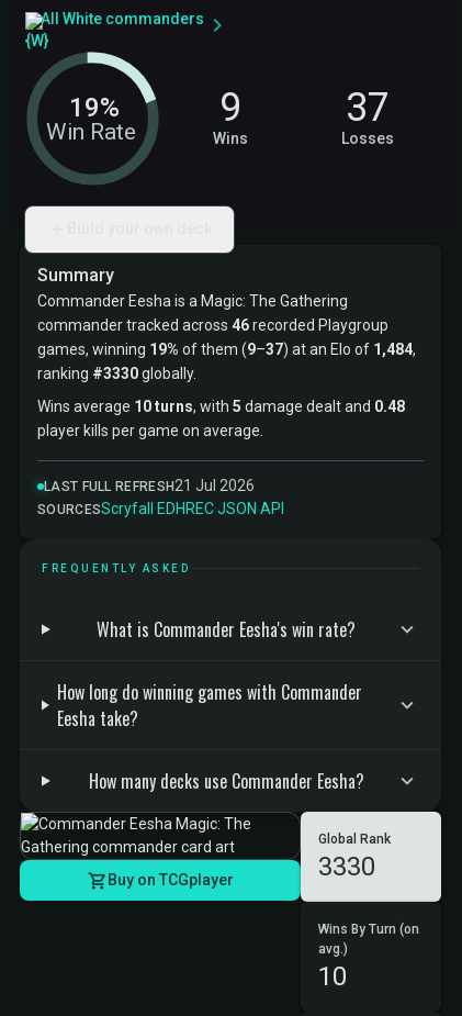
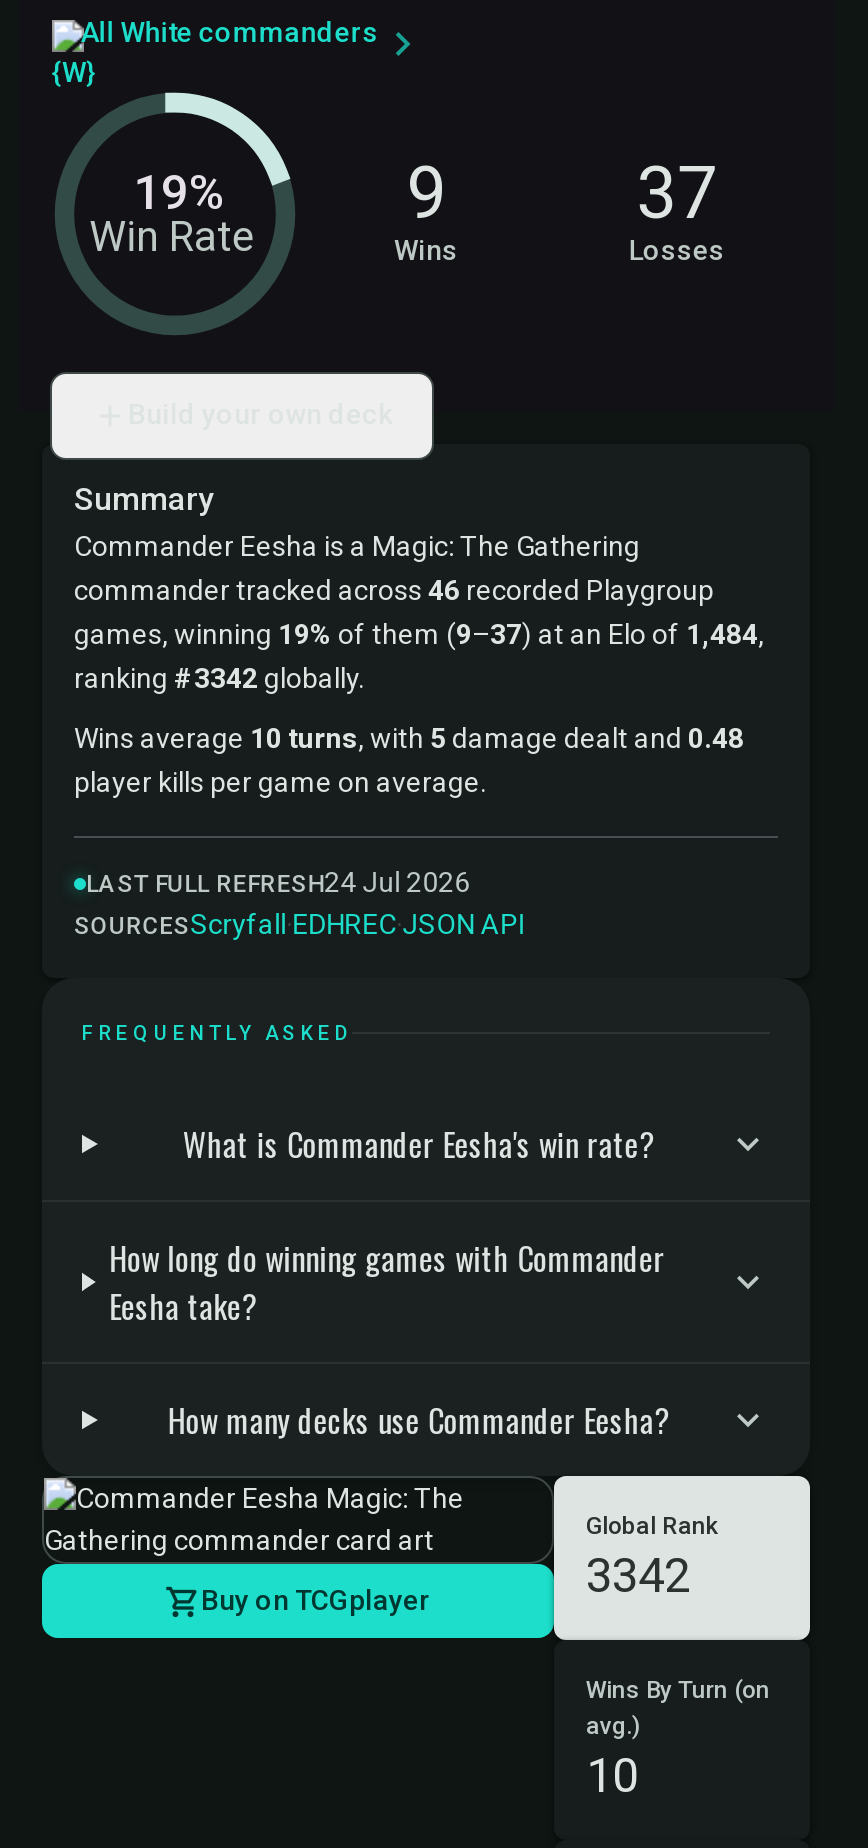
[37,365,196,382] ranking #3330 globally. -> [74,662,364,694] ranking #3342 globally.
[44,477,255,494] LAST FULL REFRESH21 Jul 2026 -> [86,866,470,898] LAST FULL REFRESH24 Jul 2026
[318,851,375,882] 3330 -> [586,1548,690,1604] 3342

